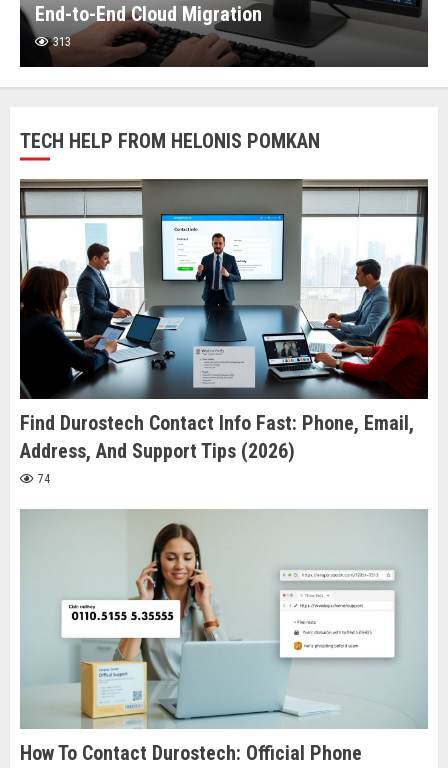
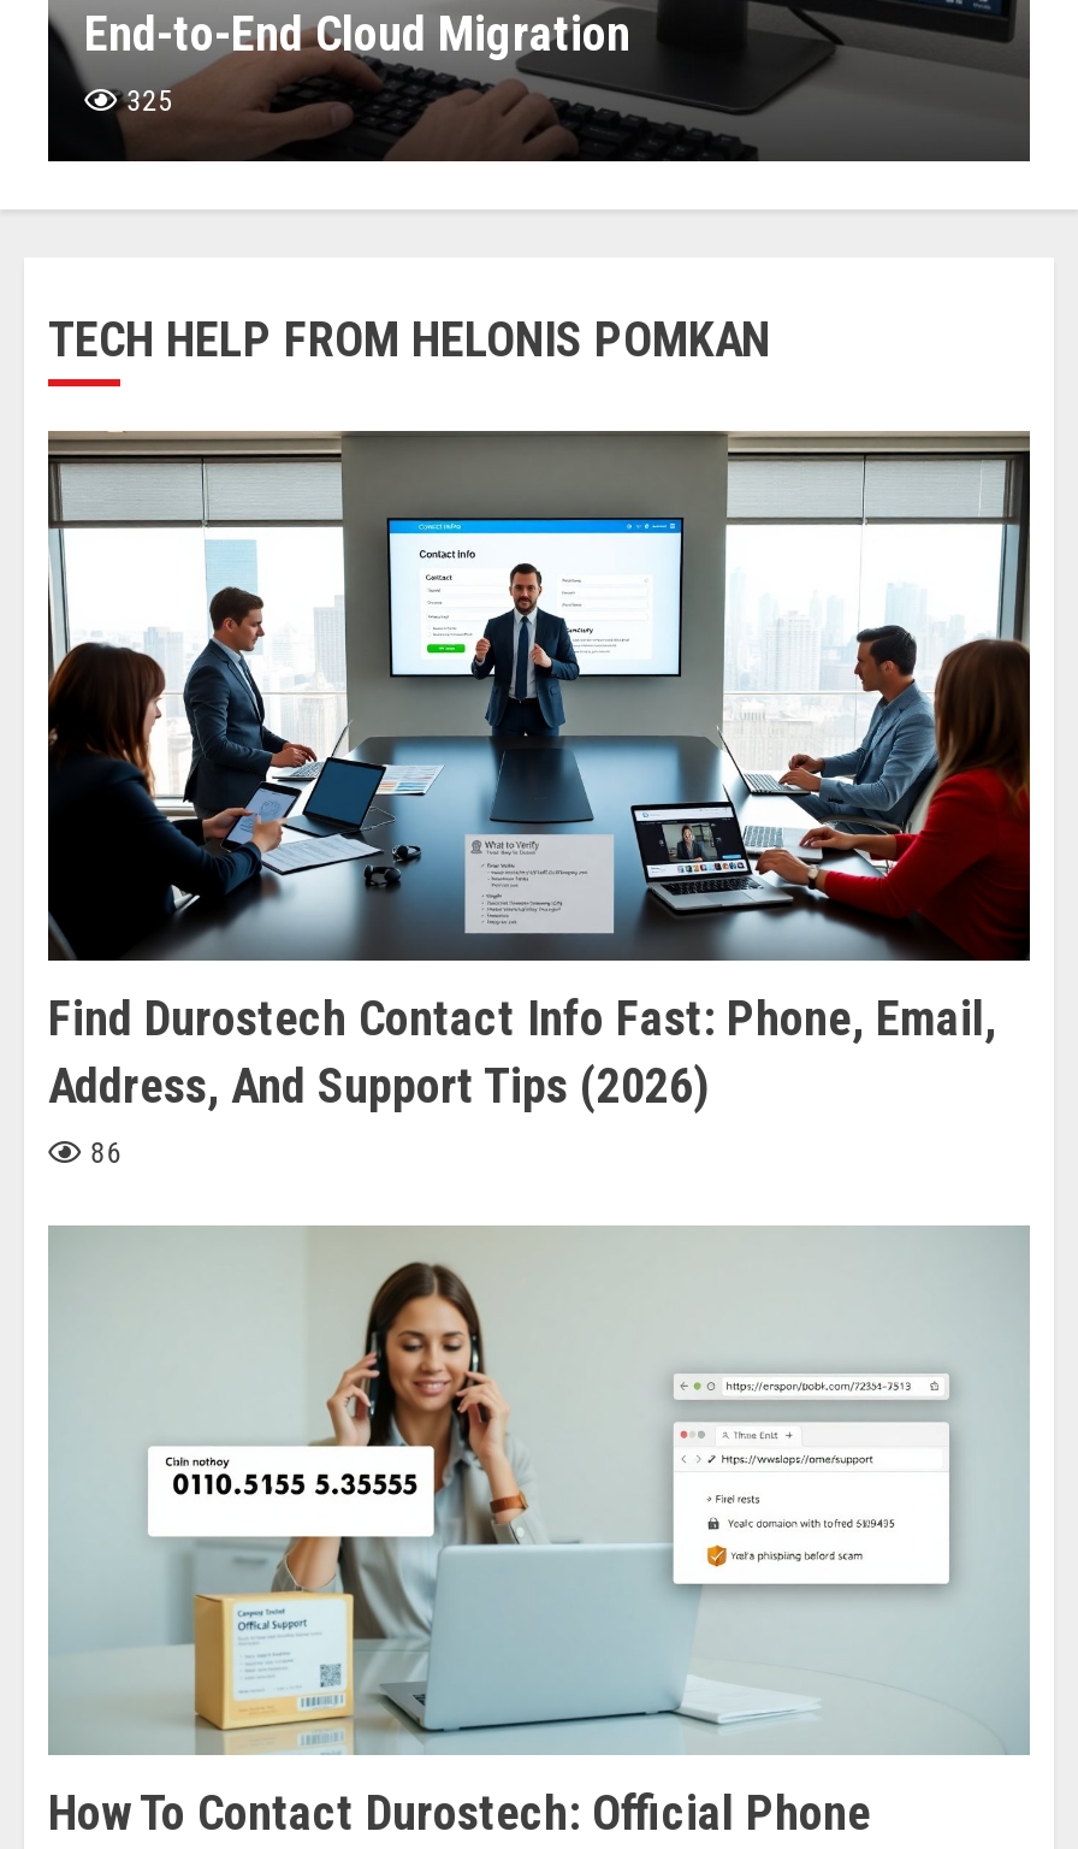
[53,35,72,49] 313 -> [127,84,173,118] 325
[38,472,50,486] 74 -> [91,1136,122,1170] 86

